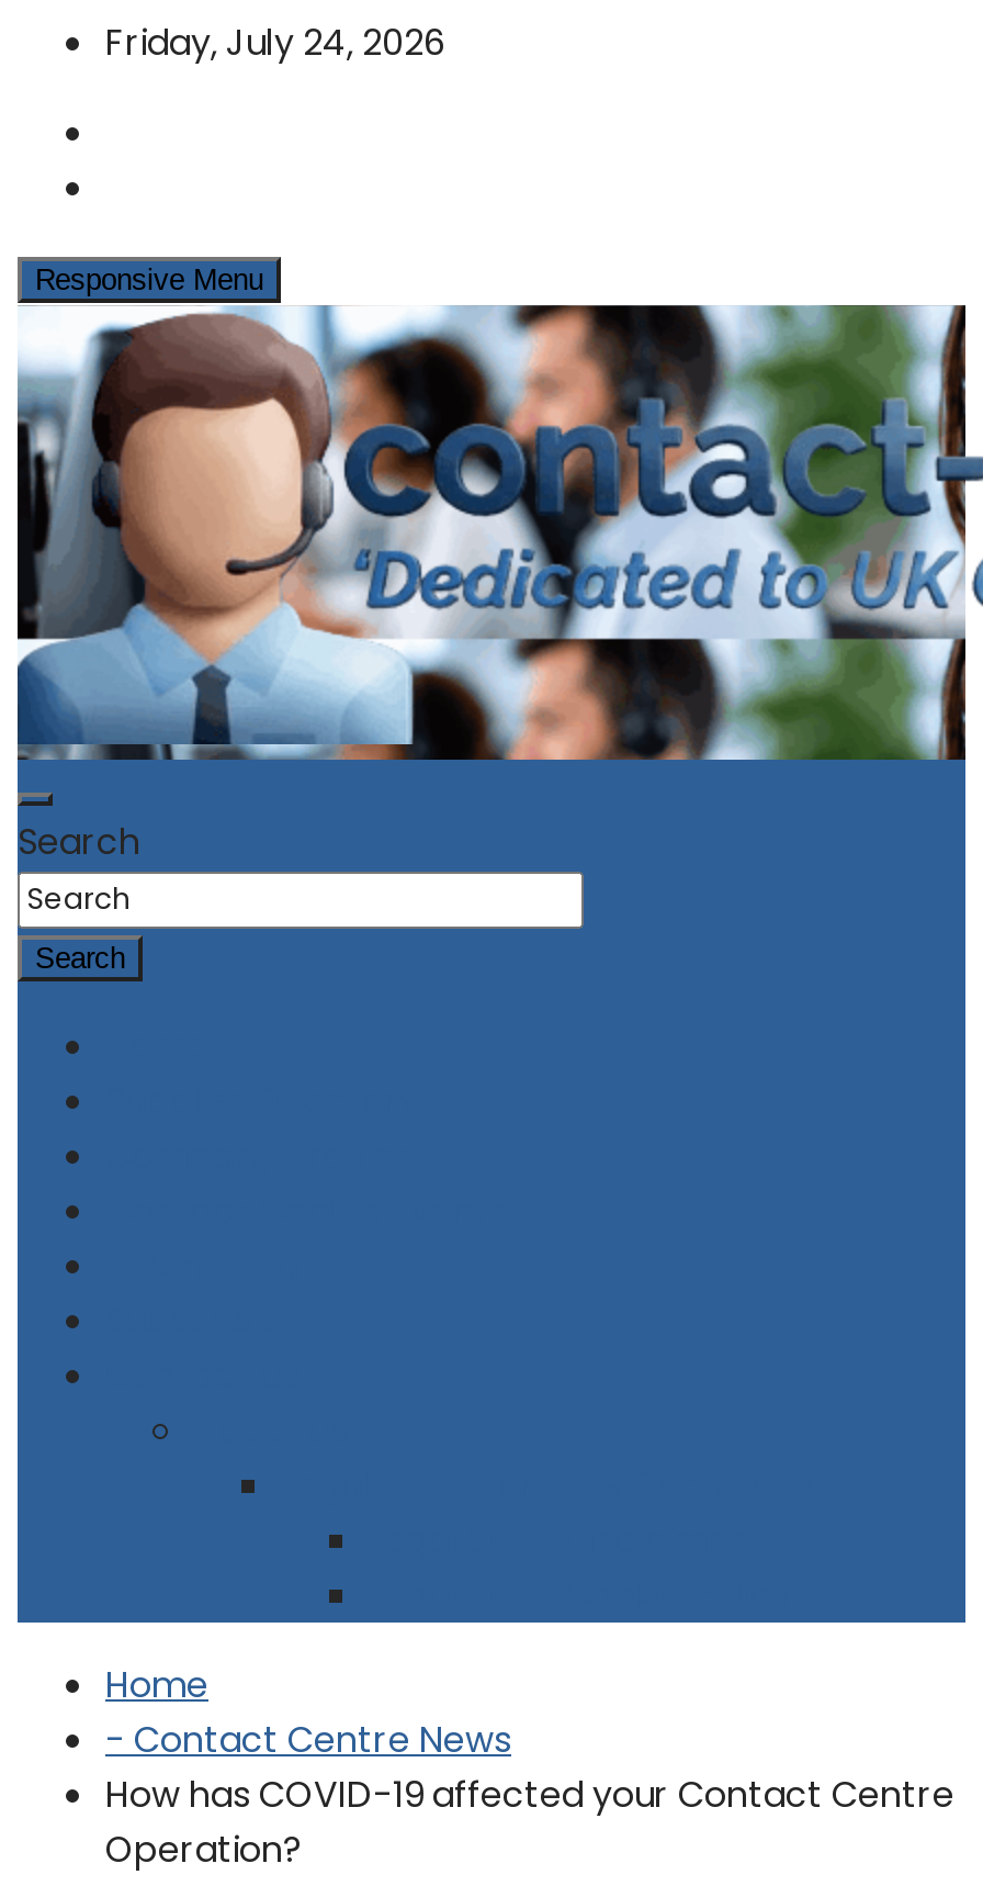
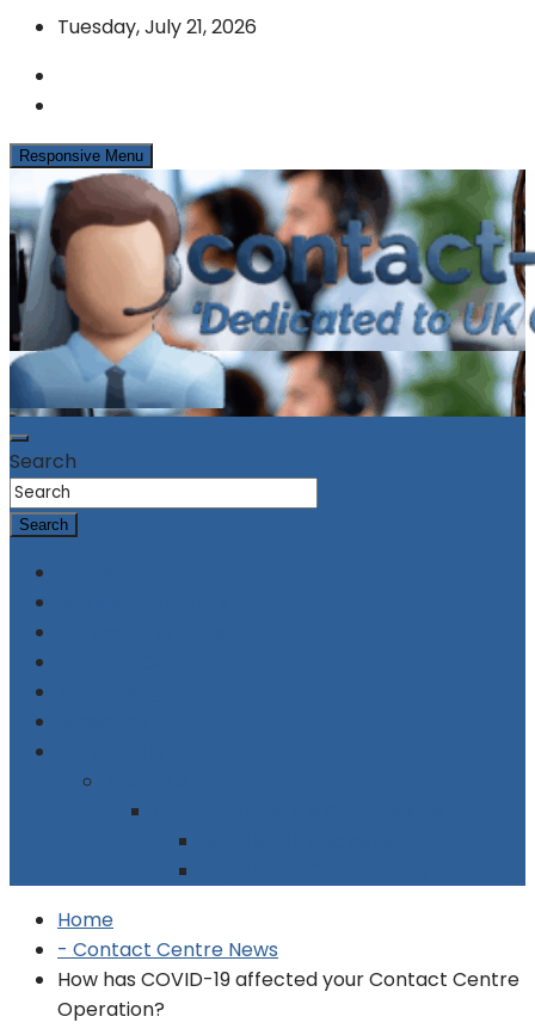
[105,18,445,68] Friday, July 24, 2026 -> [57,13,257,41] Tuesday, July 21, 2026

